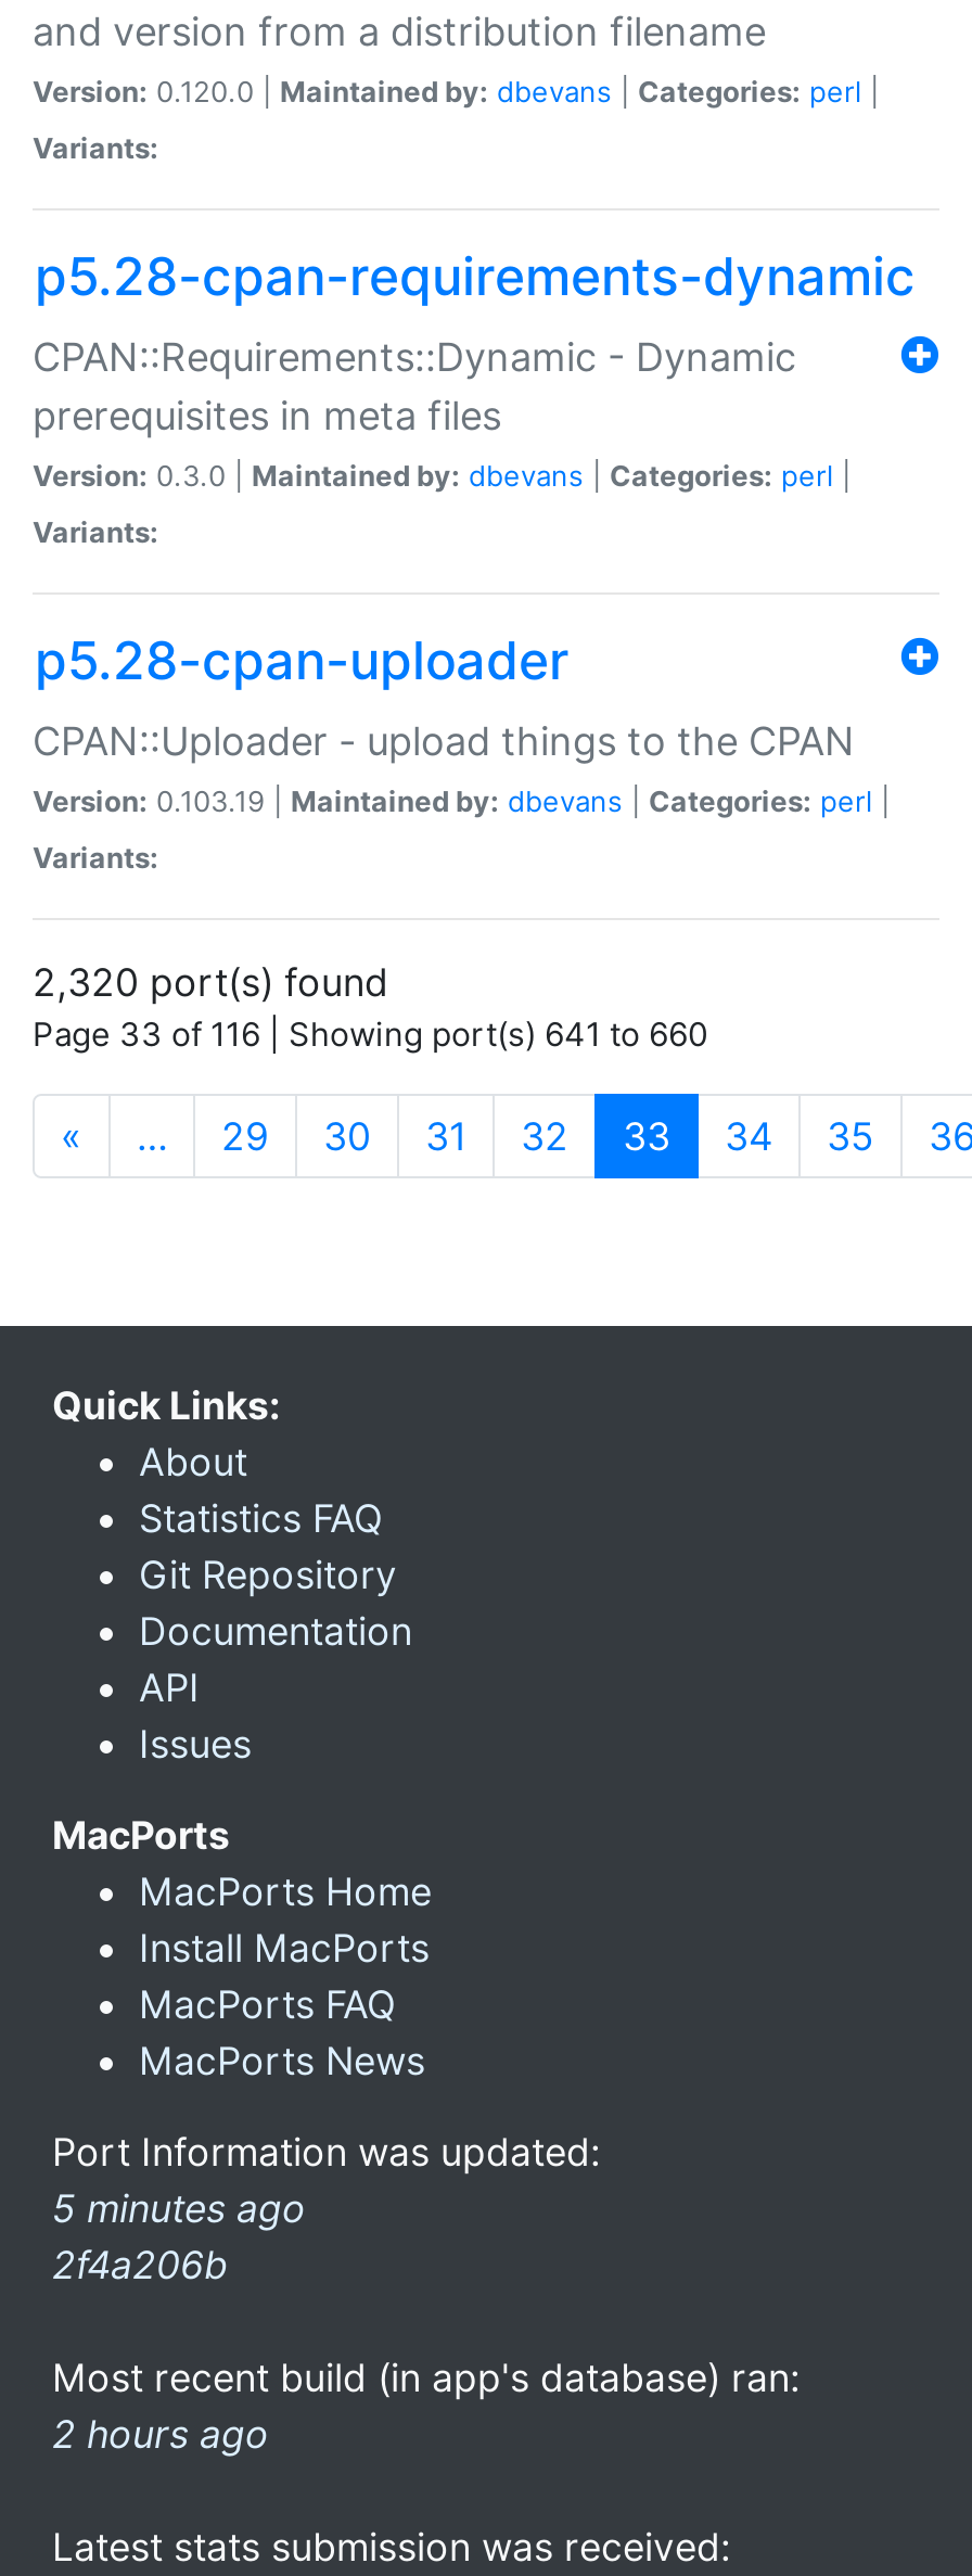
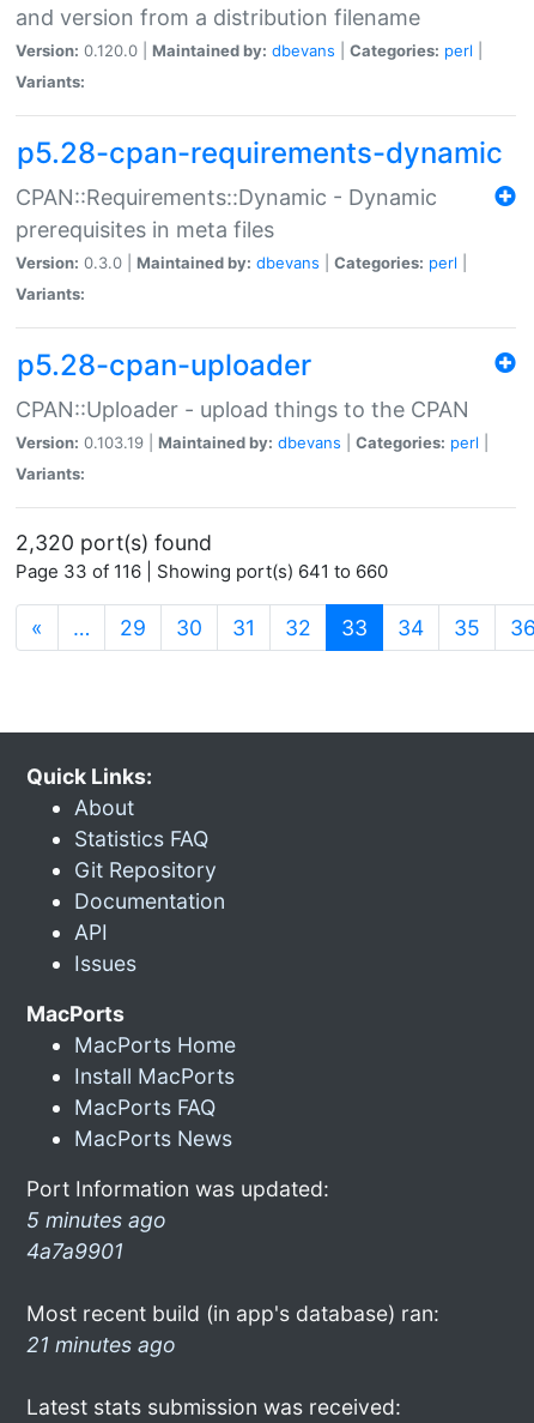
[52,2242,228,2287] 2f4a206b -> [26,1238,123,1264] 4a7a9901
[52,2411,269,2457] 2 hours ago -> [26,1332,176,1357] 21 minutes ago

